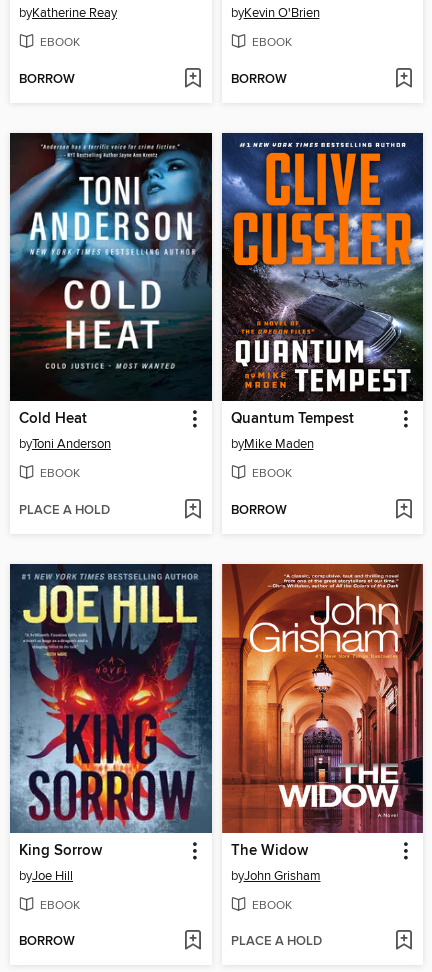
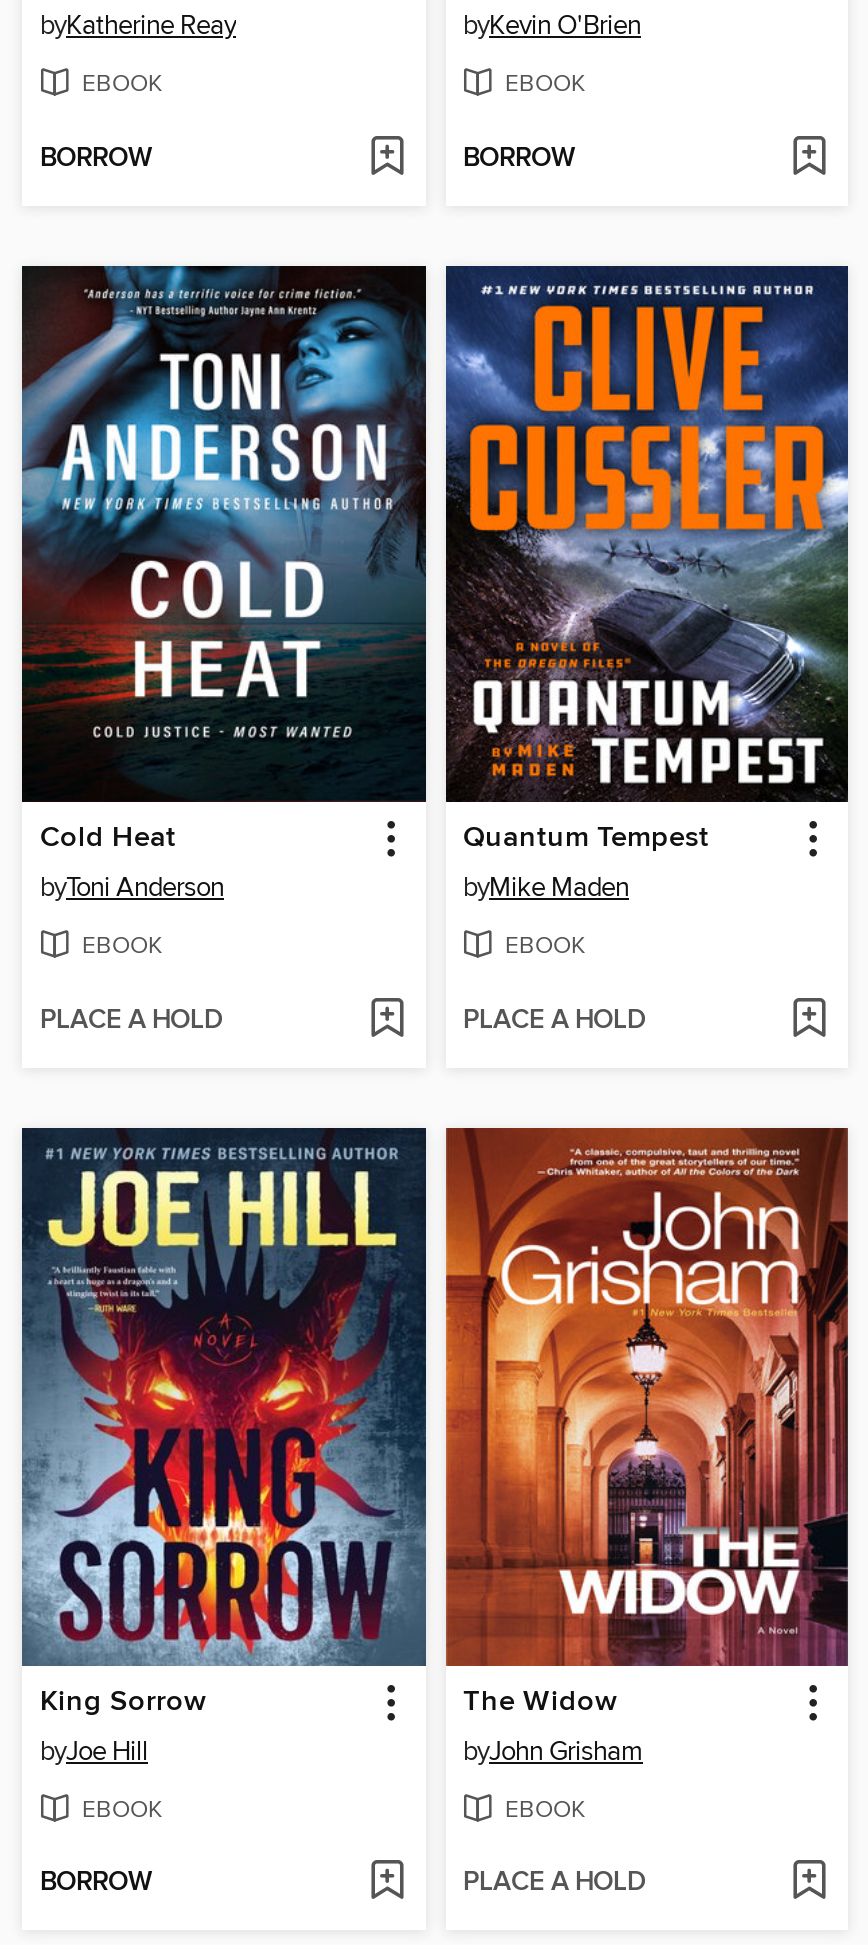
[230,502,286,519] BORROW -> [463,1004,645,1038] PLACE A HOLD

